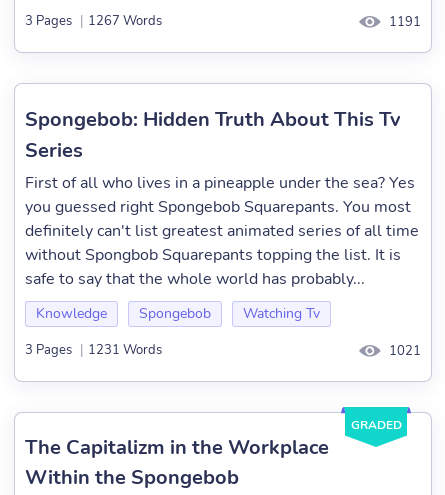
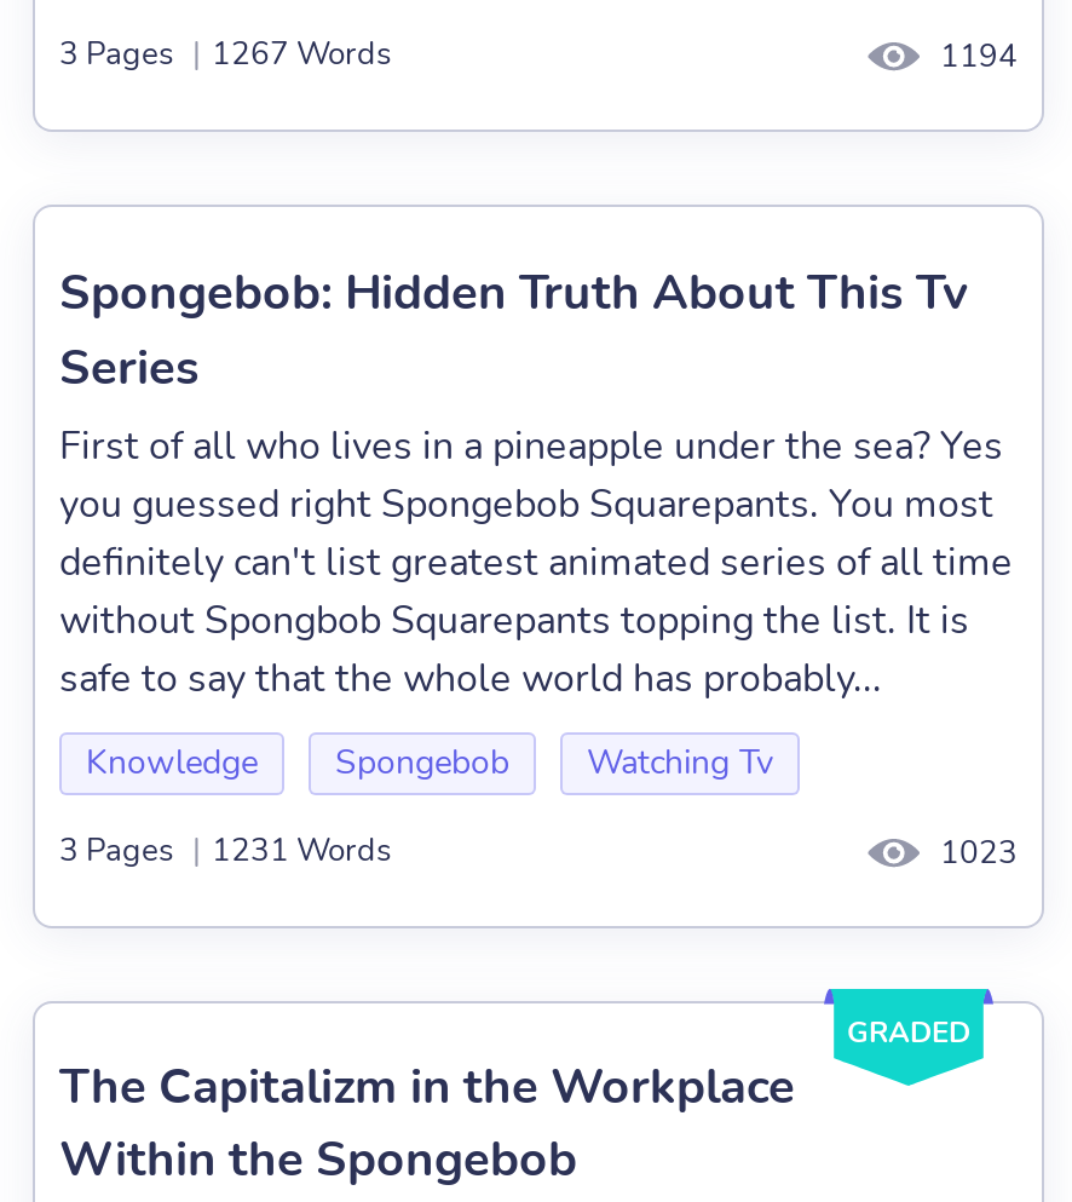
[389,13,421,31] 1191 -> [940,35,1018,79] 1194
[389,342,421,360] 1021 -> [940,832,1018,875] 1023

